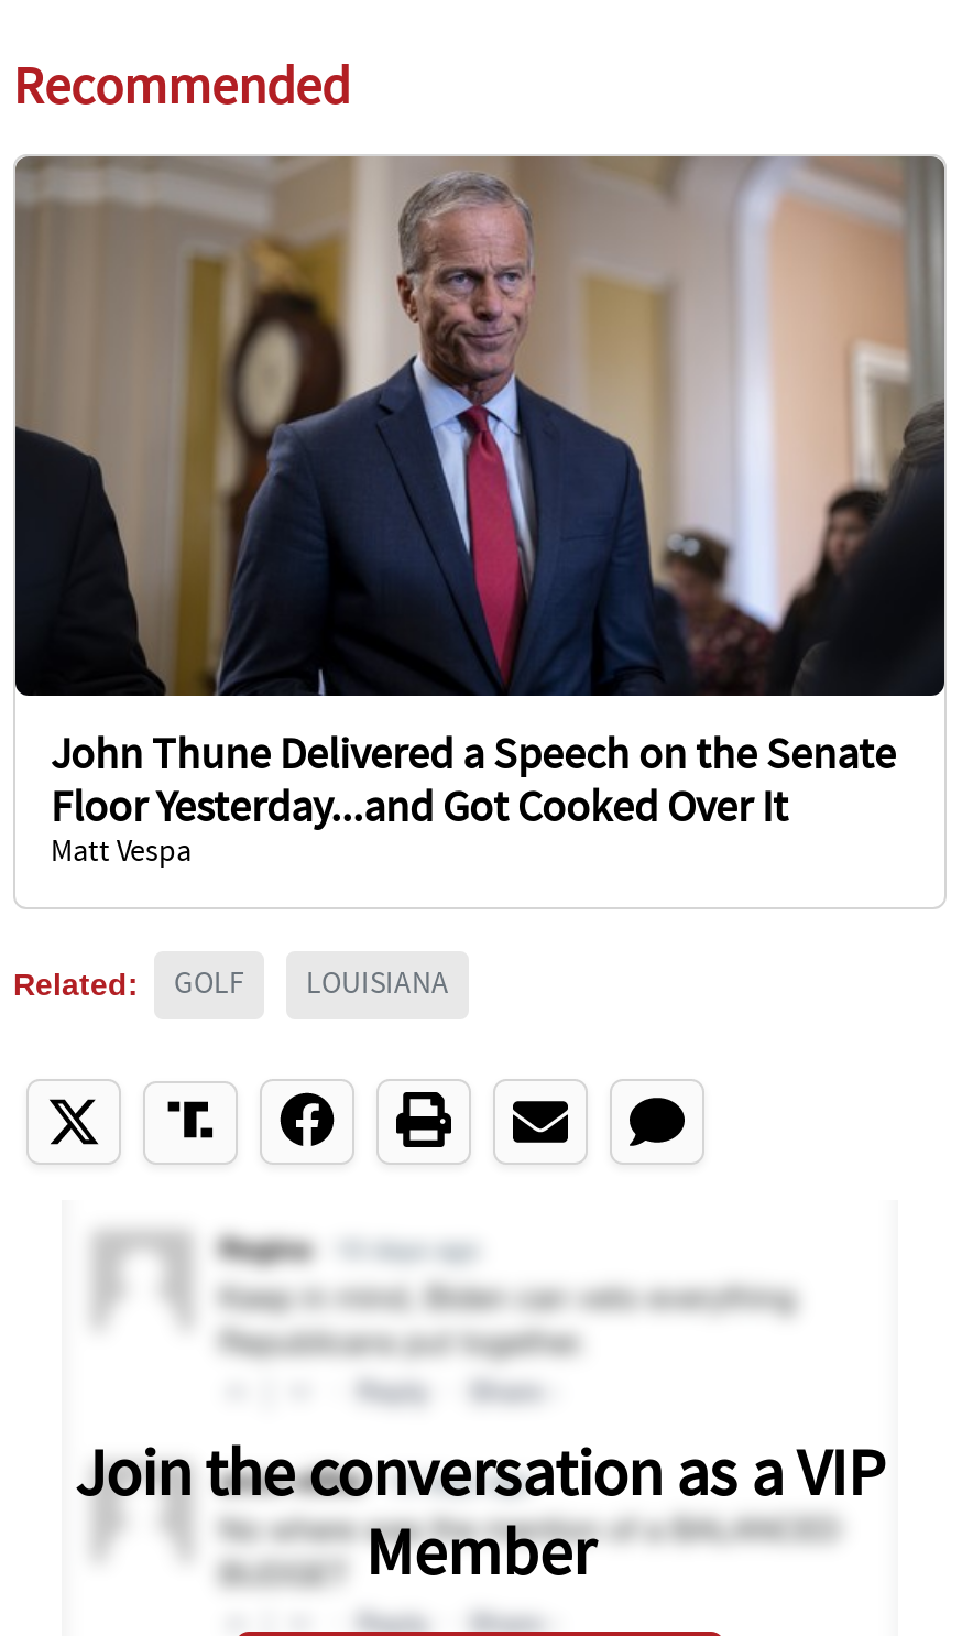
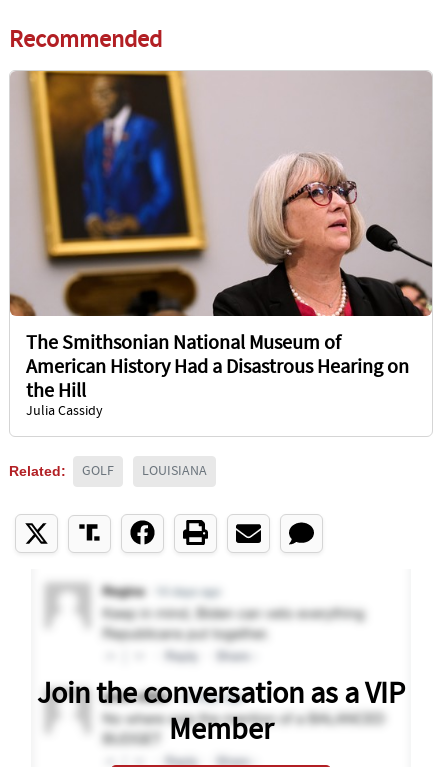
[13,154,947,869] [image] | John Thune Delivered a Speech on the Senate | Floor Yesterday...and Got Cooked Over It | Matt Vespa -> [9,70,433,419] [image] | The Smithsonian National Museum of | American History Had a Disastrous Hearing on | the Hill | Julia Cassidy

